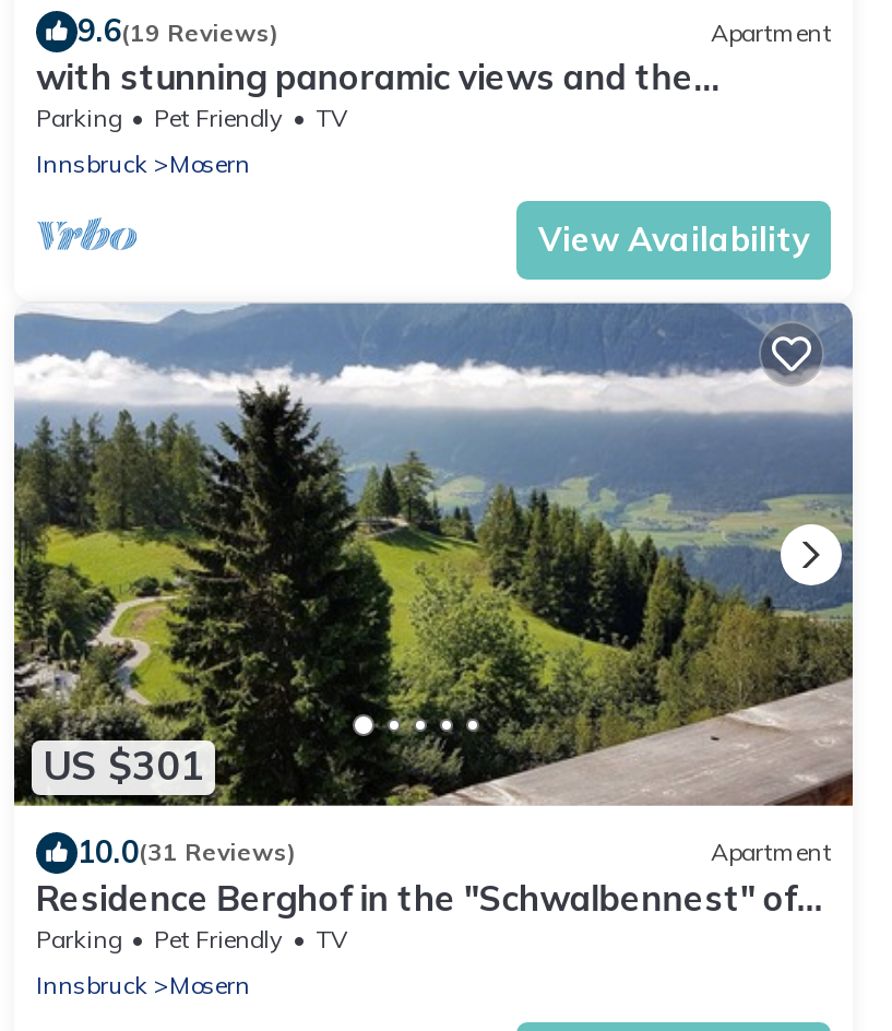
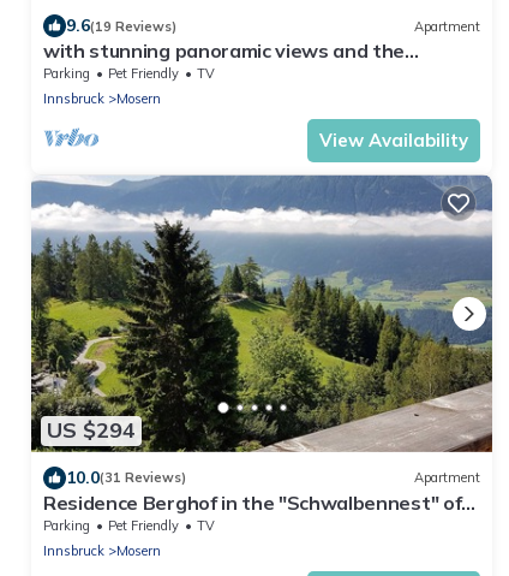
[43,741,204,792] US $301 -> [47,417,136,444] US $294

